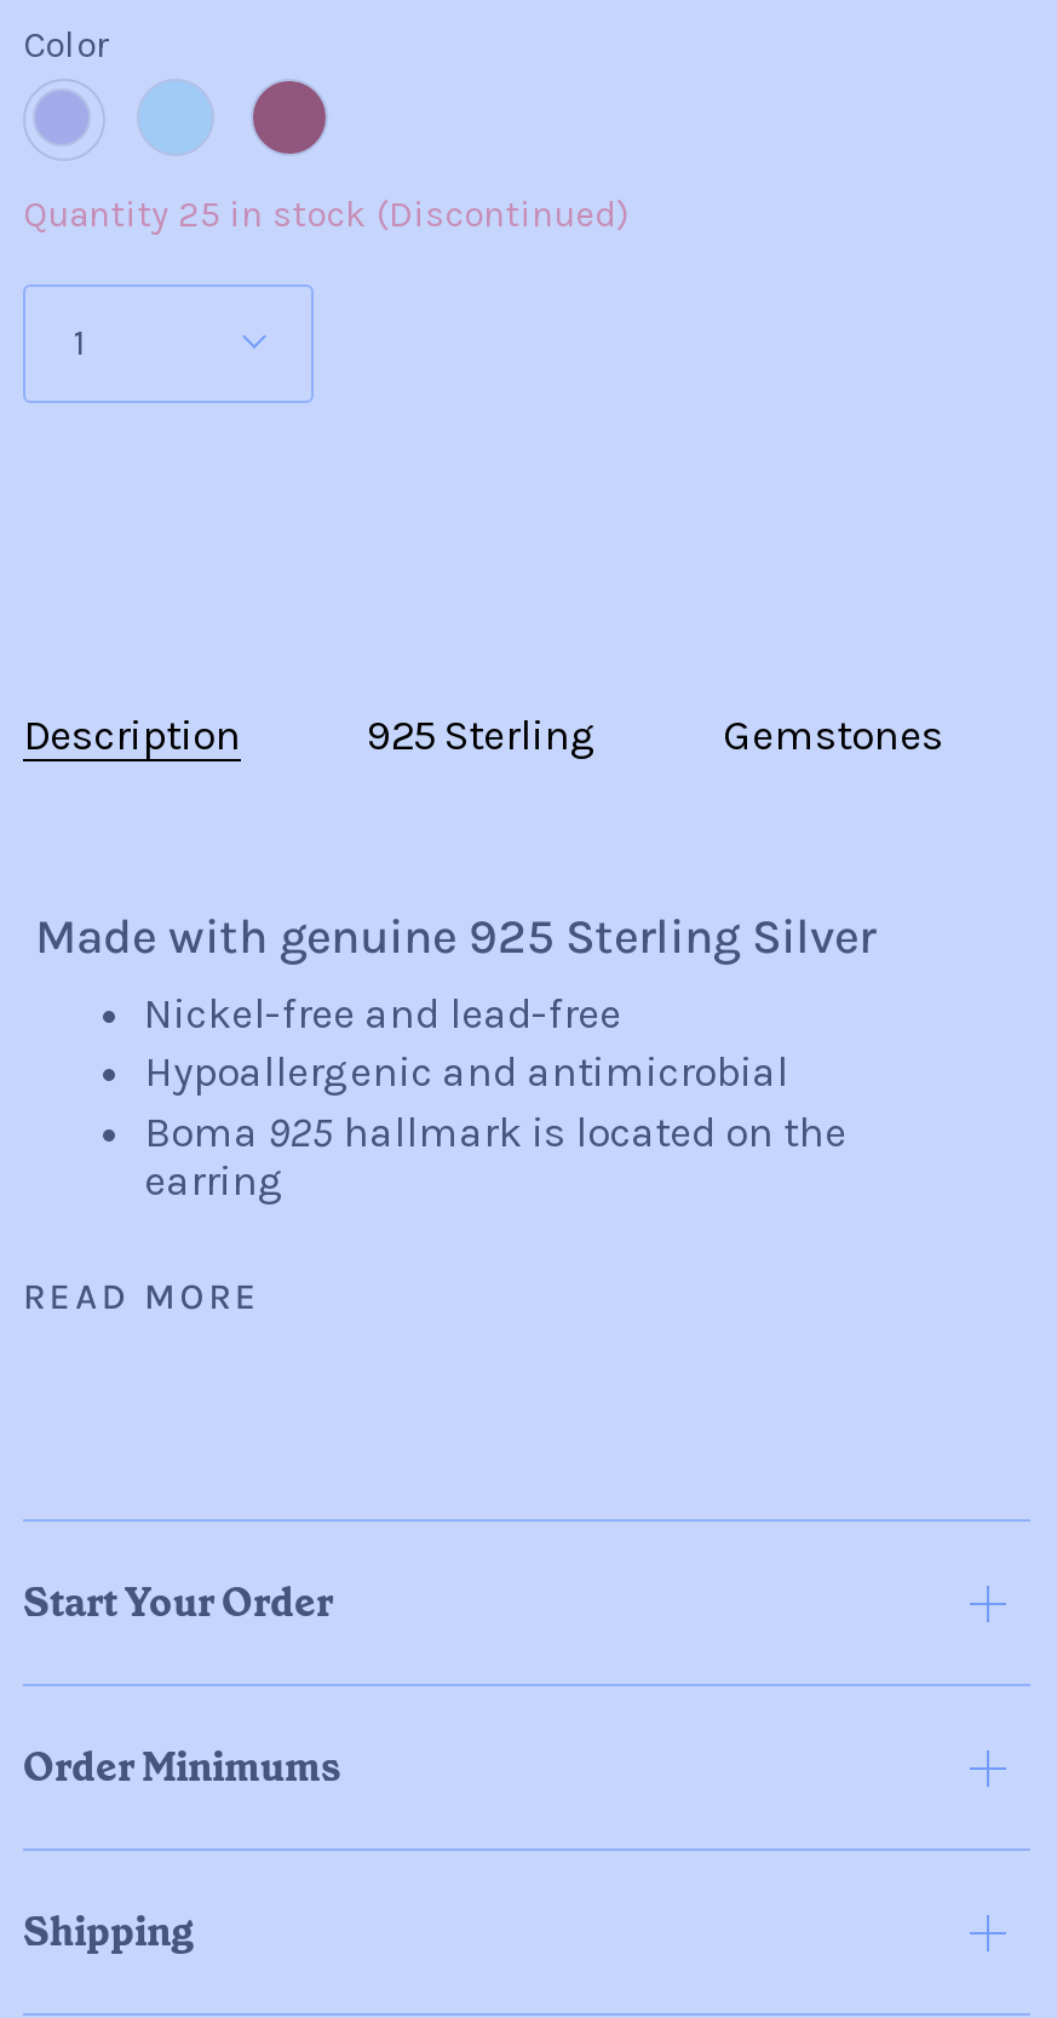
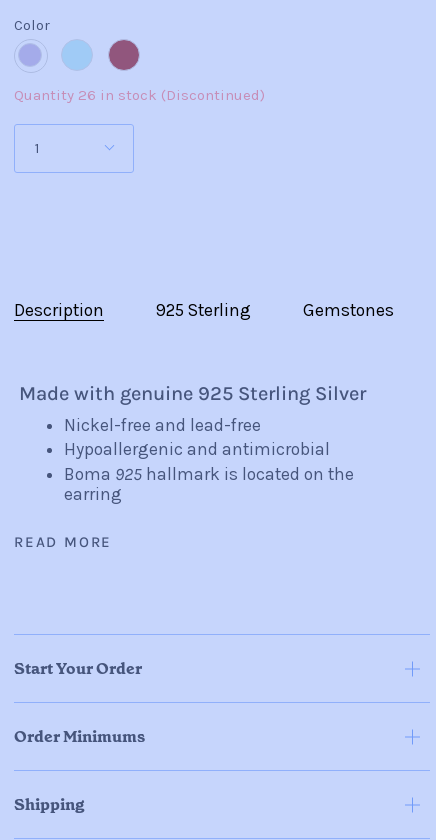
[23,192,628,236] Quantity 25 in stock (Discontinued) -> [14,86,265,104] Quantity 26 in stock (Discontinued)

